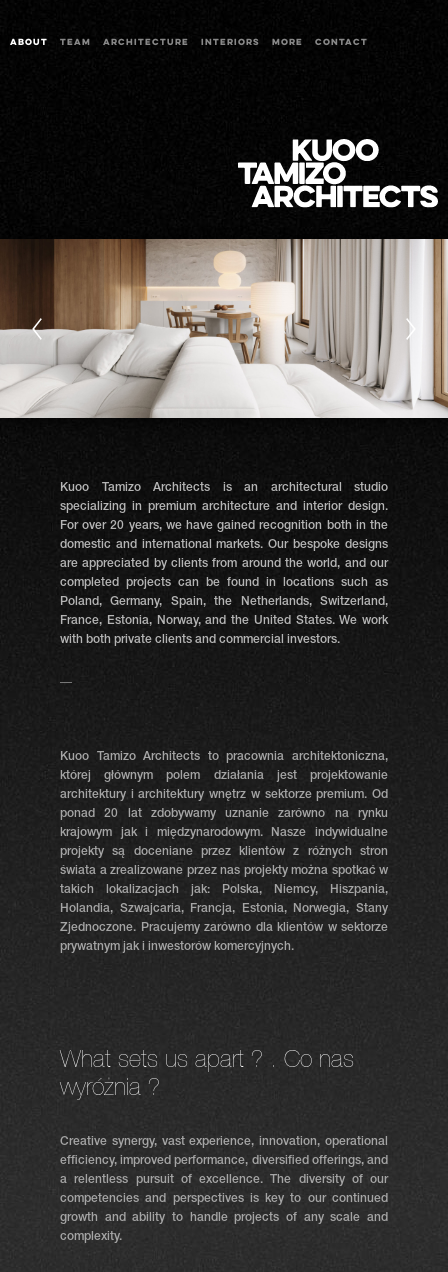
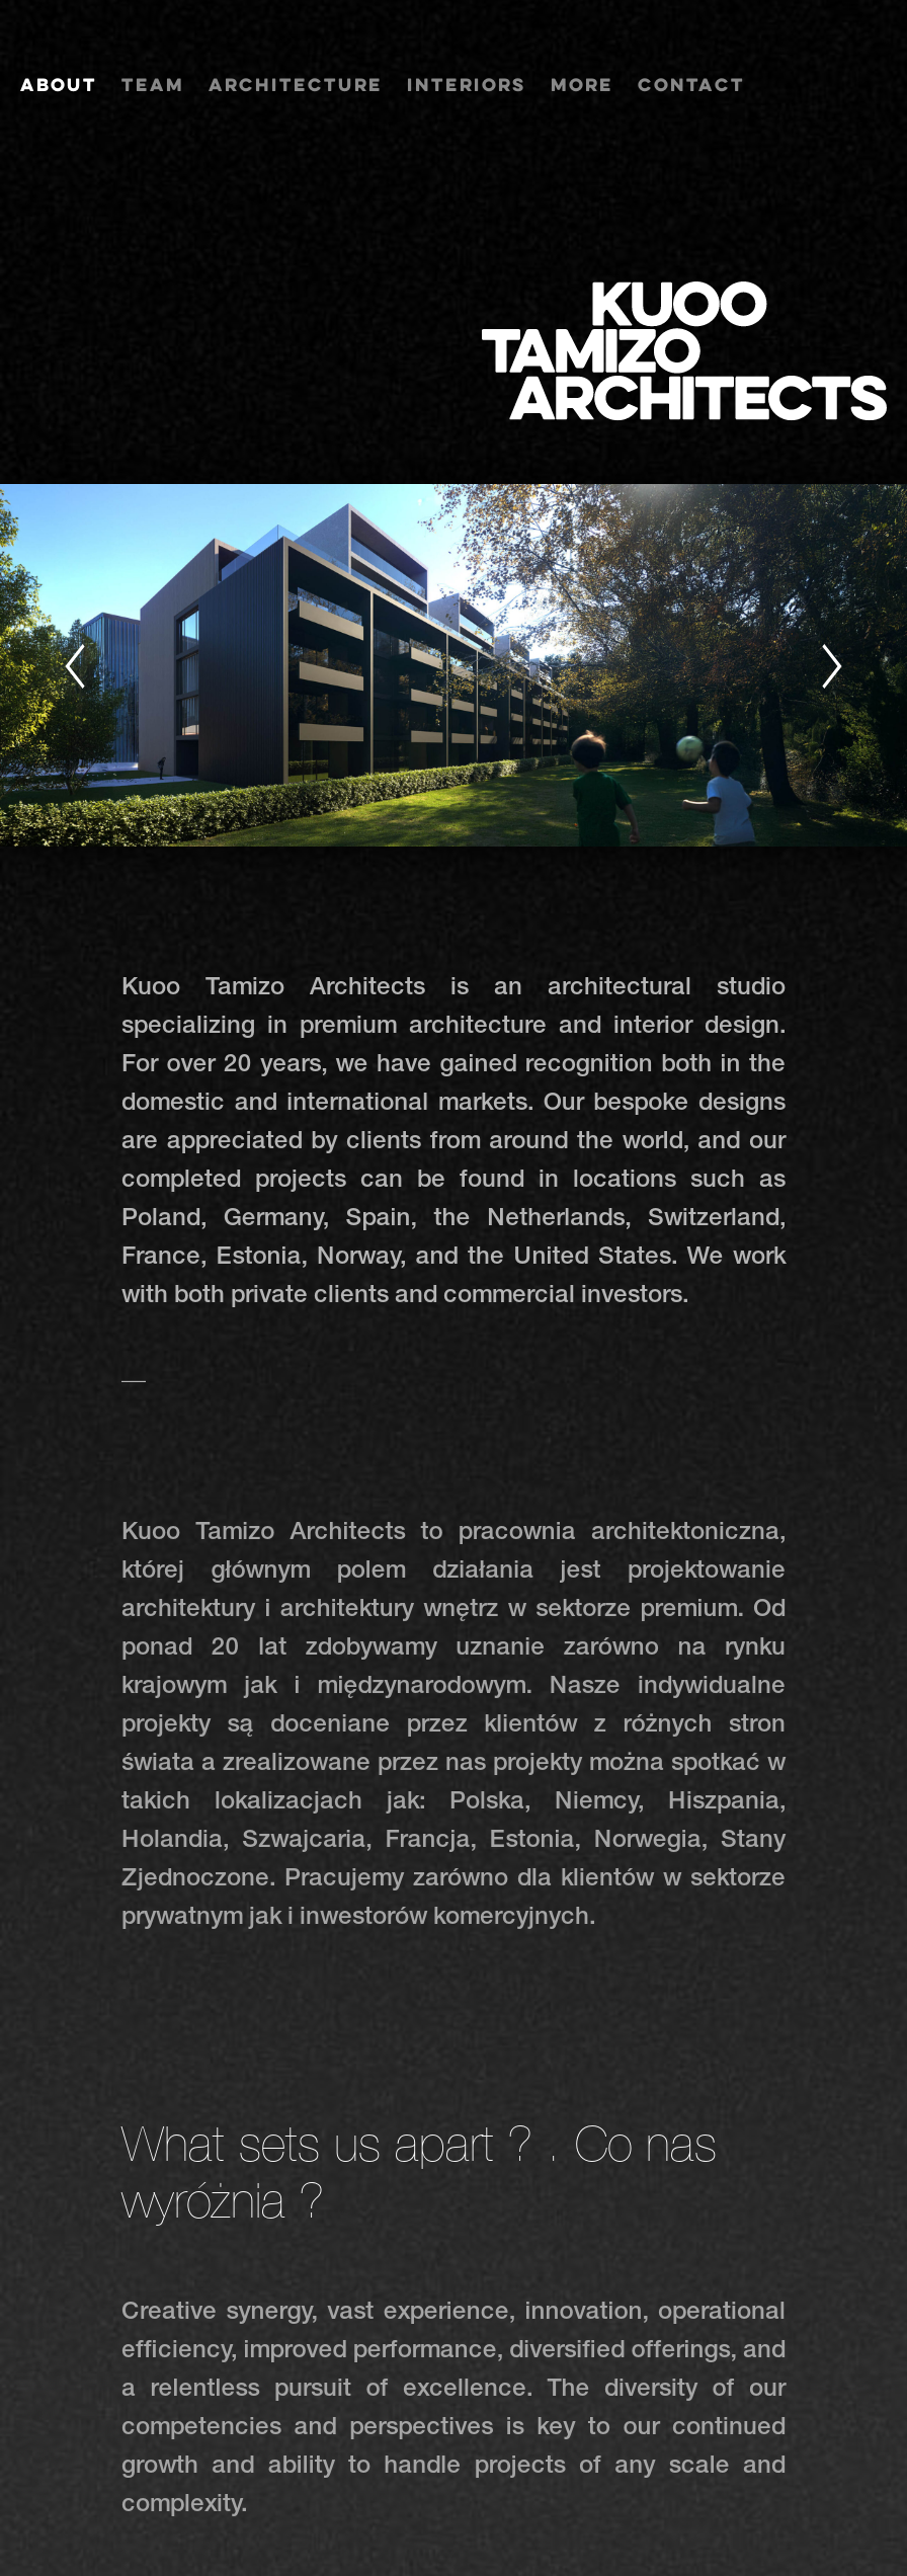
[3,238,445,419] [image] -> [6,482,901,847] [image]

